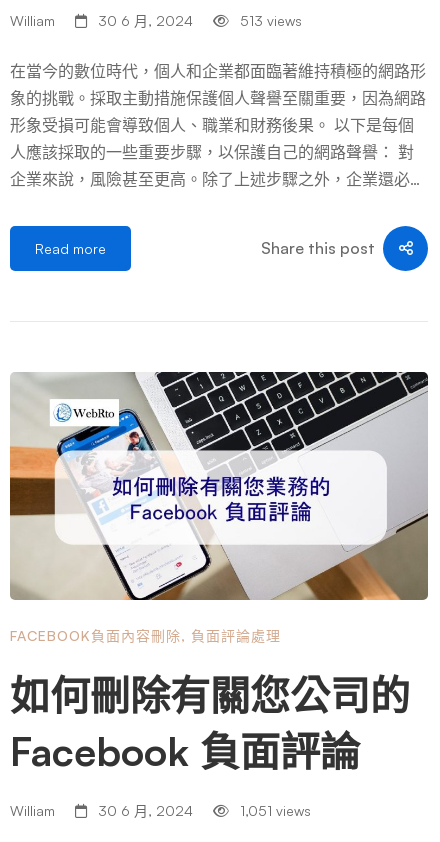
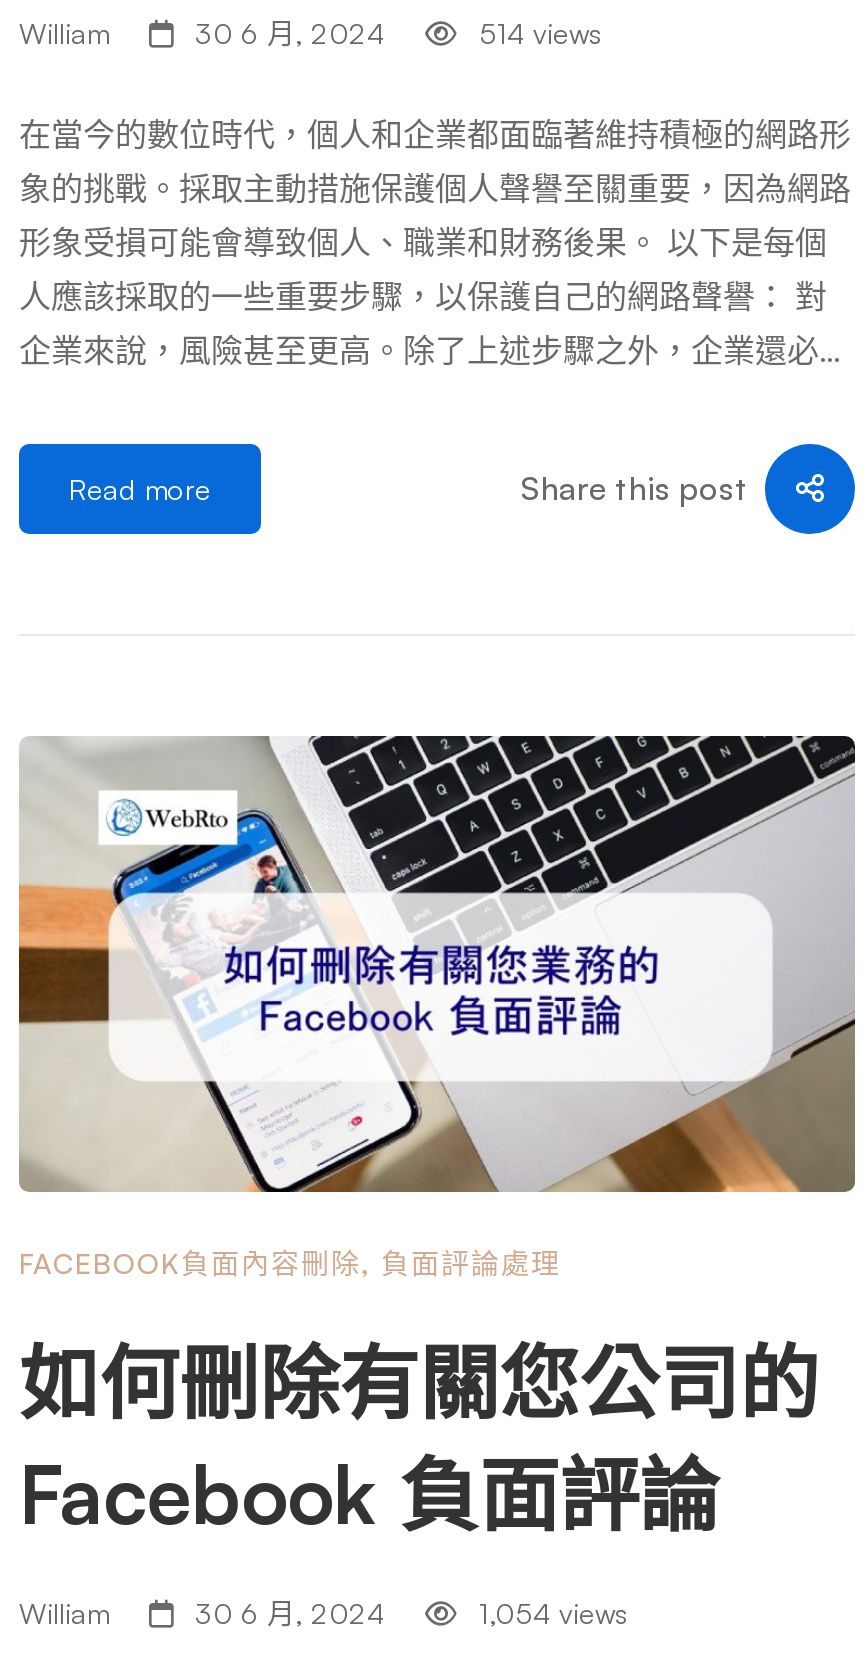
[236,12,302,29] 513 views -> [471,16,603,50] 514 views
[236,802,311,819] 1,051 views -> [471,1596,629,1630] 1,054 views

